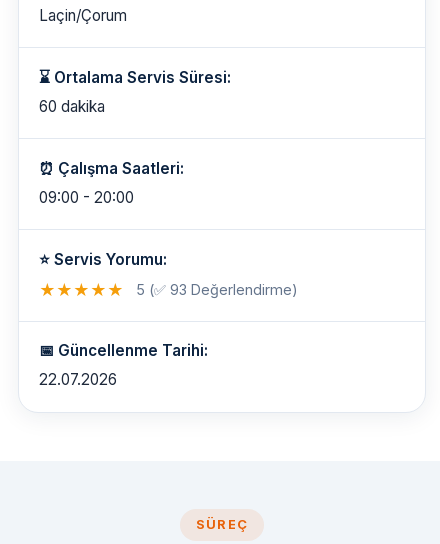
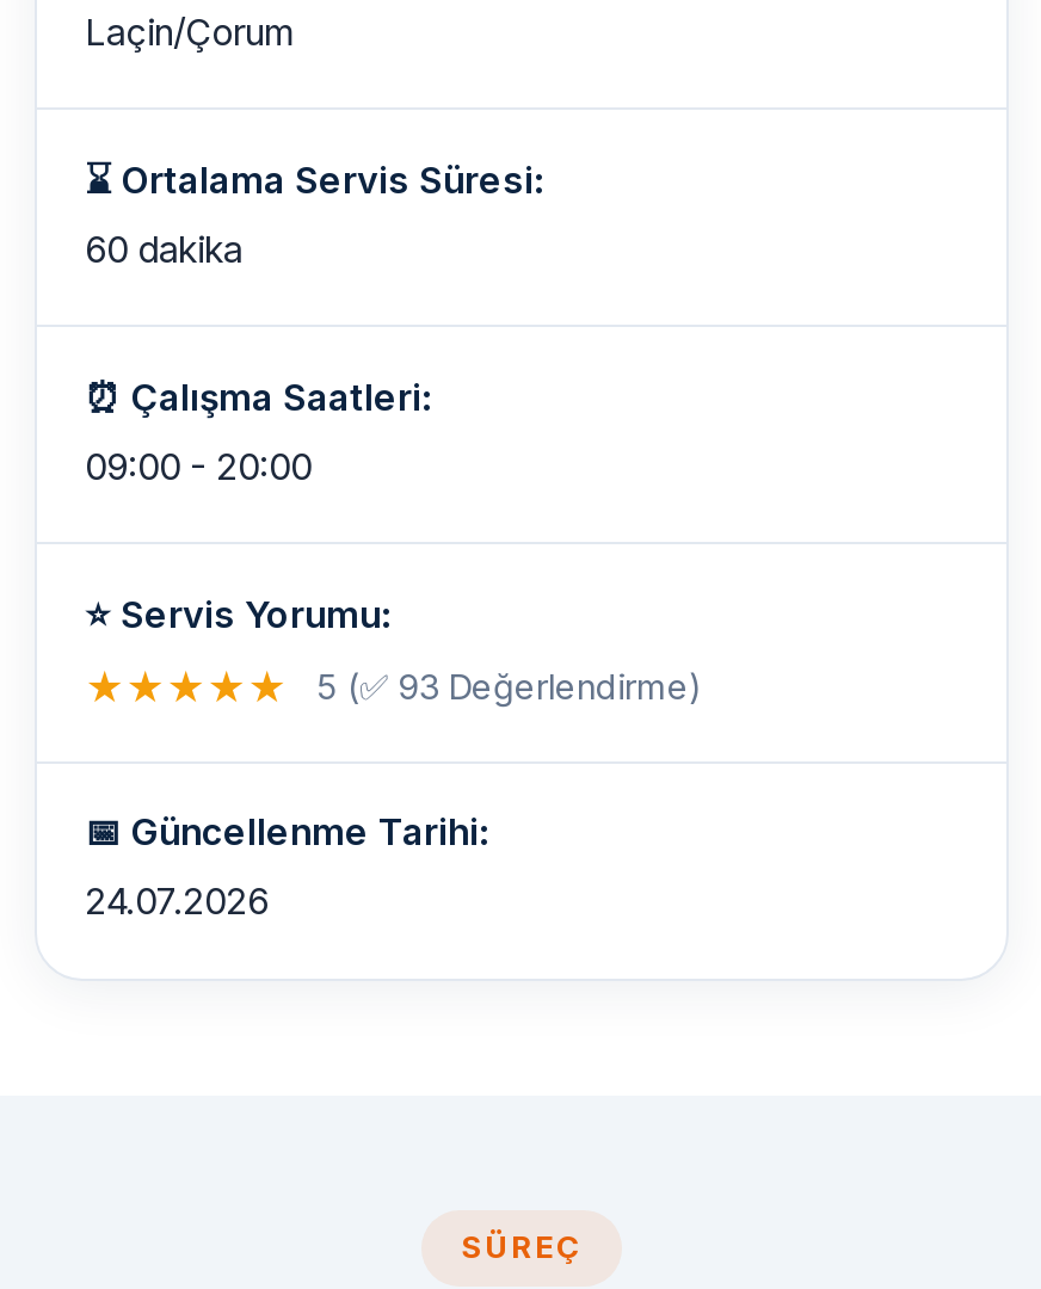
[39,370,117,389] 22.07.2026 -> [85,880,269,925] 24.07.2026

